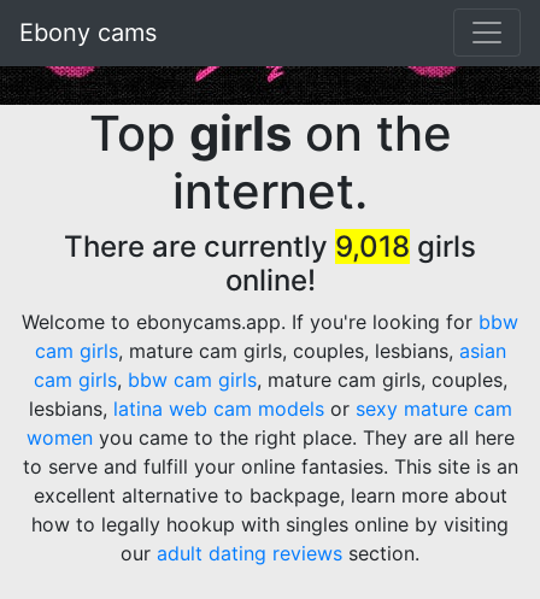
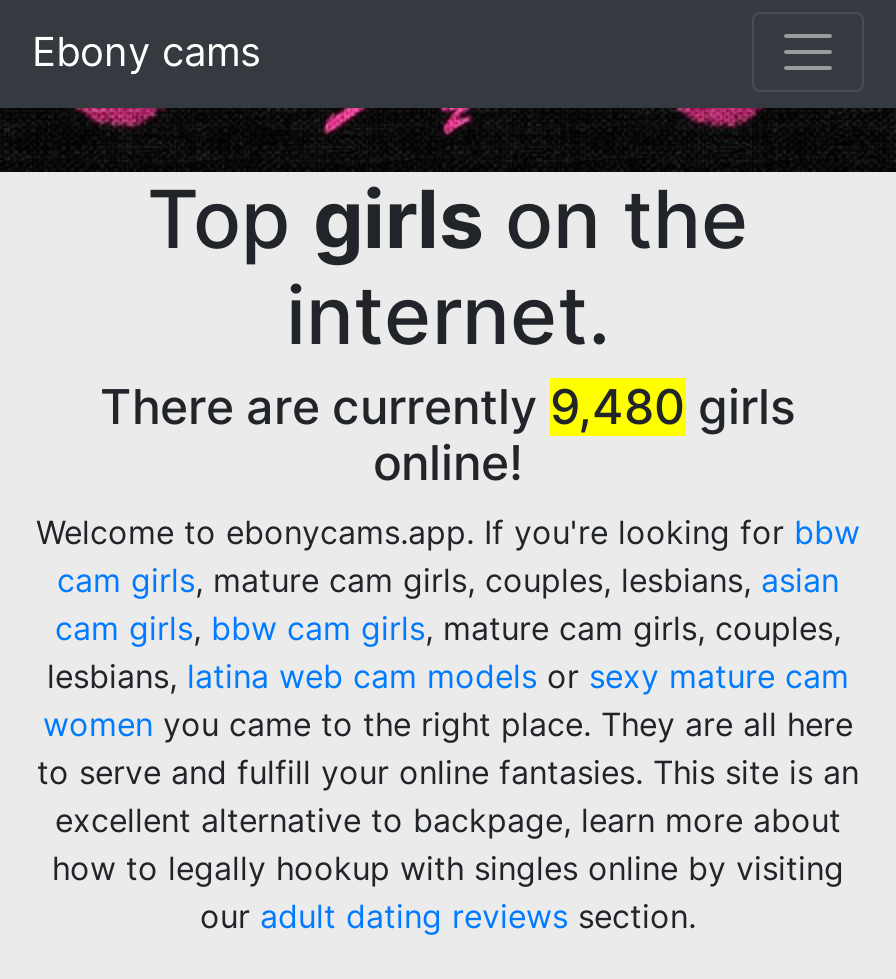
[64,229,476,264] There are currently 9,018 girls -> [100,378,796,436] There are currently 9,480 girls

